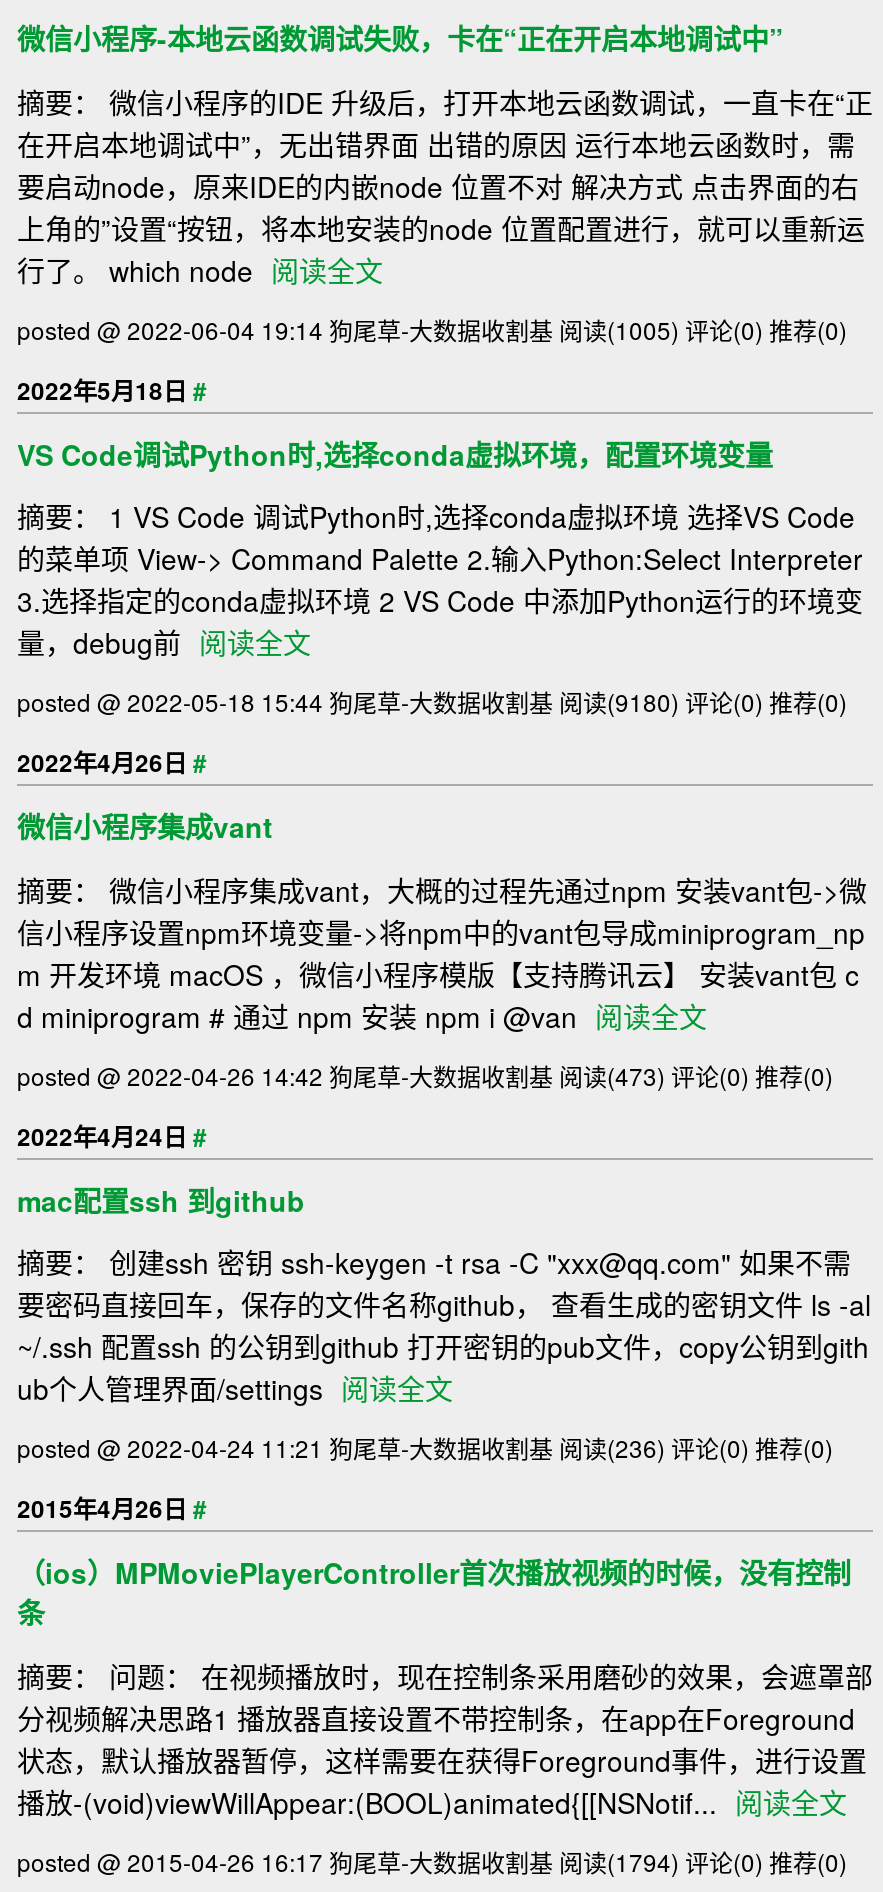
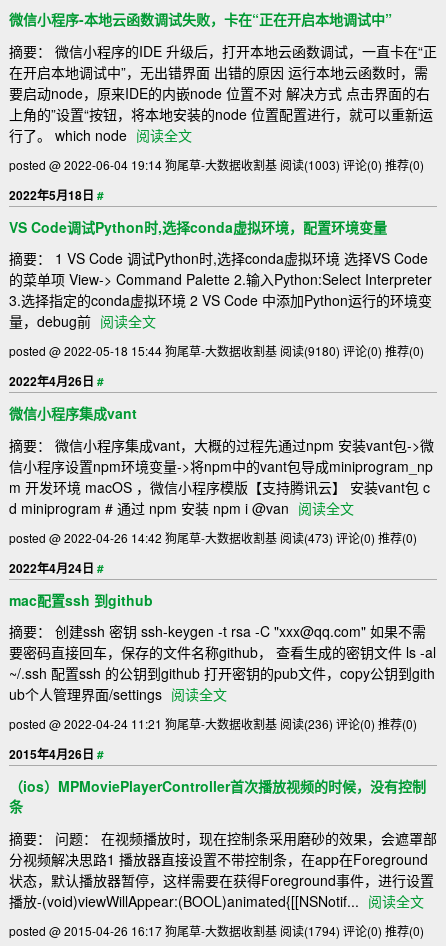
[17,311,847,345] posted @ 2022-06-04 19:14 狗尾草-大数据收割基阅读(1005) 评论(0) 推荐(0) -> [9,156,424,173] posted @ 2022-06-04 19:14 狗尾草-大数据收割基阅读(1003) 评论(0) 推荐(0)

